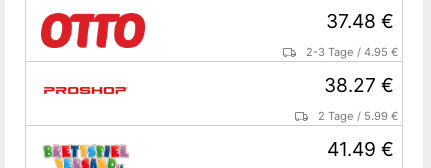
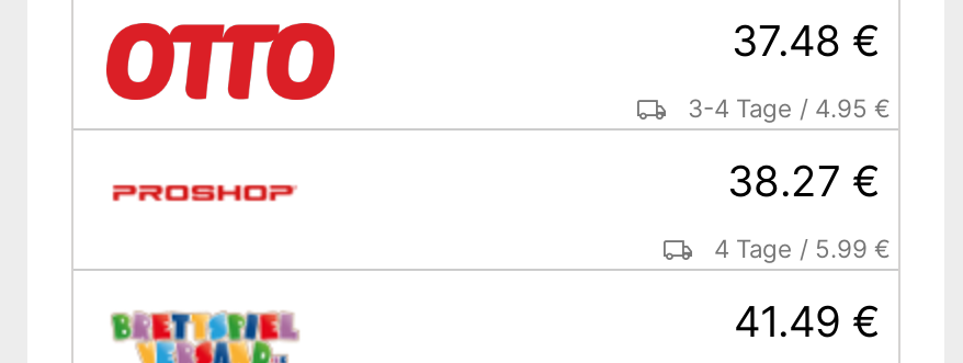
[306,45,398,59] 2-3 Tage / 4.95 € -> [688,93,890,124] 3-4 Tage / 4.95 €
[318,109,398,123] 2 Tage / 5.99 € -> [714,234,890,264] 4 Tage / 5.99 €

